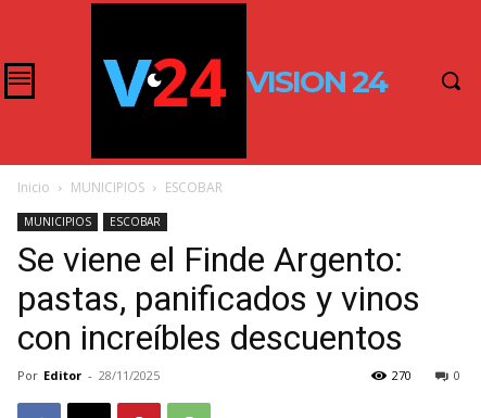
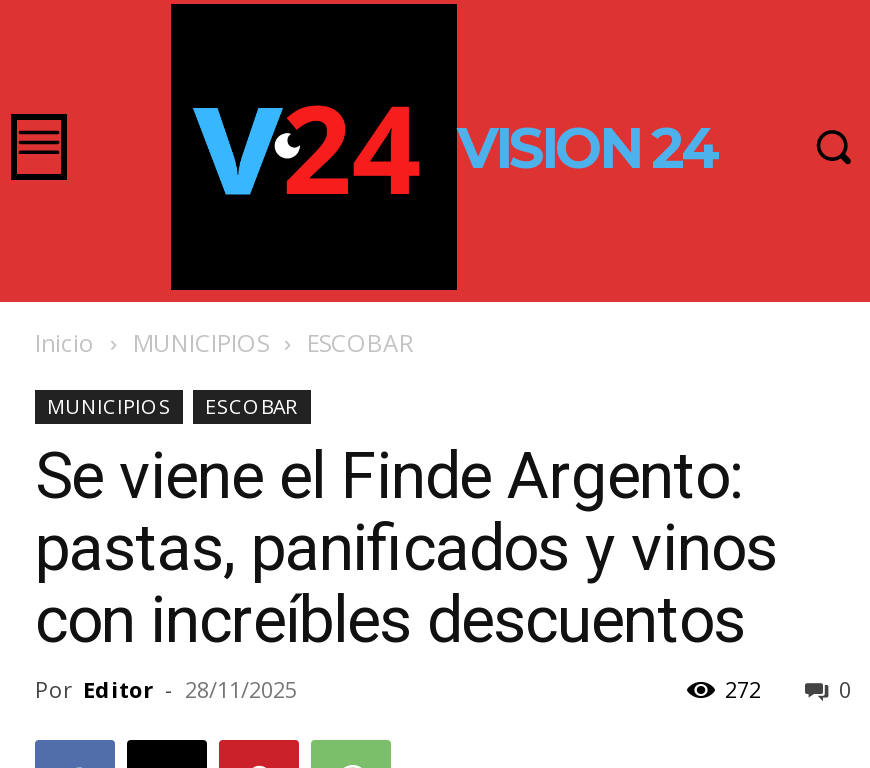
[392,367,412,383] 270 -> [725,674,761,704] 272

